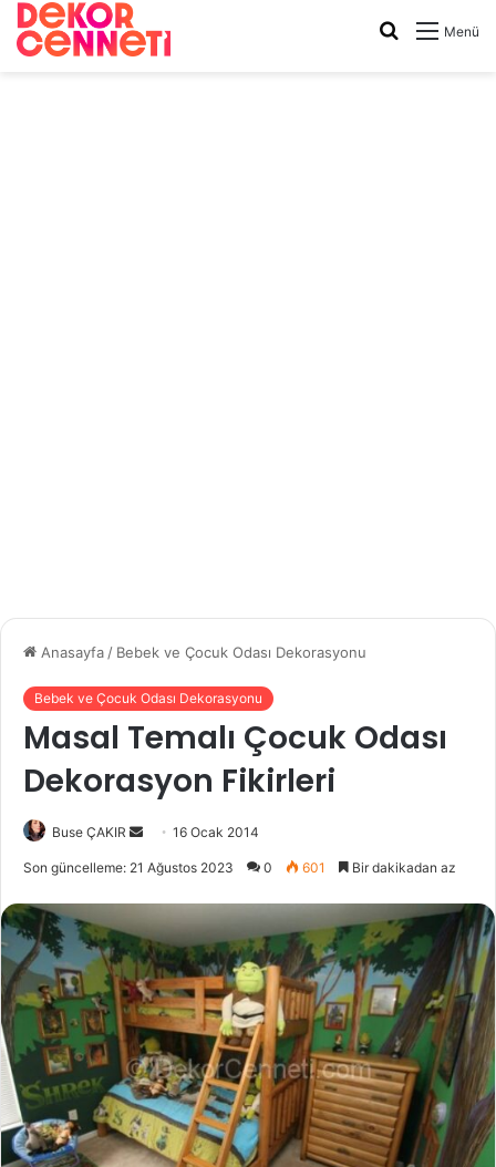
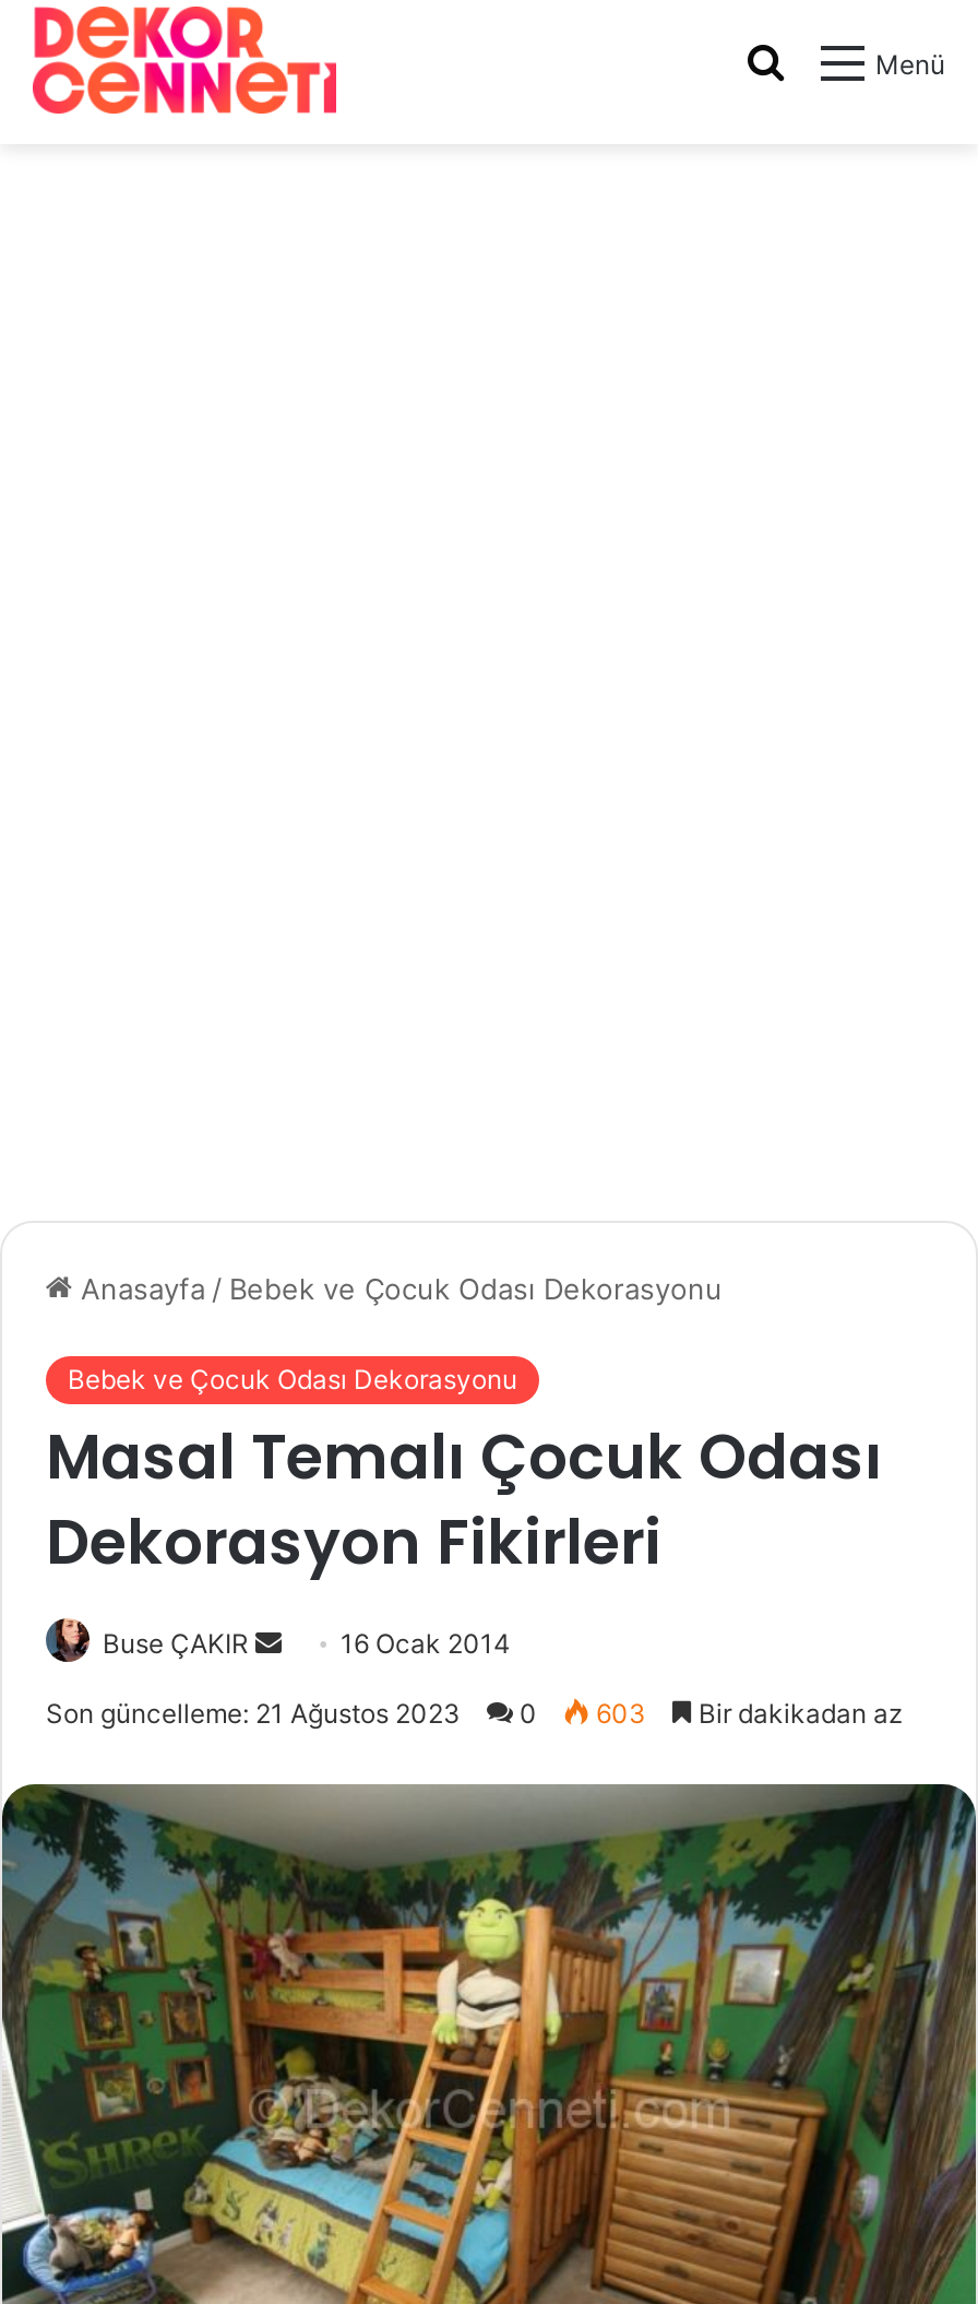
[23,859,456,876] Son güncelleme: 21 Ağustos 2023 0 601 Bir dakikadan az -> [46,1697,904,1730] Son güncelleme: 21 Ağustos 2023 0 603 Bir dakikadan az

